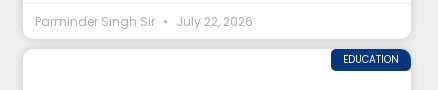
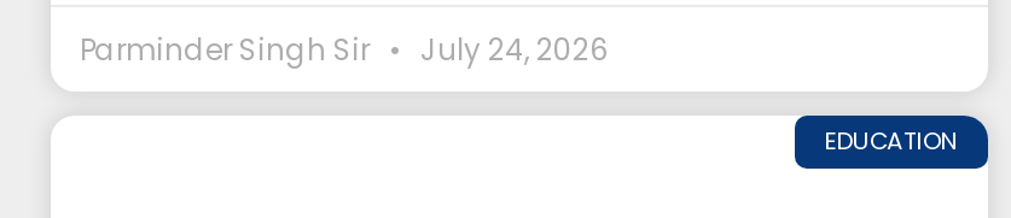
[35,13,253,30] Parminder Singh Sir July 22, 2026 -> [80,28,609,69] Parminder Singh Sir July 24, 2026

